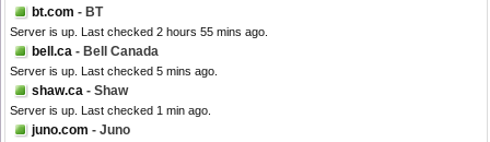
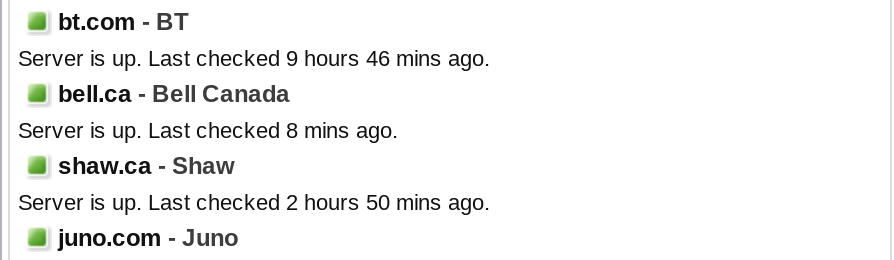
[10,25,268,38] Server is up. Last checked 2 hours 55 mins ago. -> [18,46,490,70] Server is up. Last checked 9 hours 46 mins ago.
[10,64,218,78] Server is up. Last checked 5 mins ago. -> [18,118,398,142] Server is up. Last checked 8 mins ago.
[10,104,211,117] Server is up. Last checked 1 min ago. -> [18,190,490,214] Server is up. Last checked 2 hours 50 mins ago.

